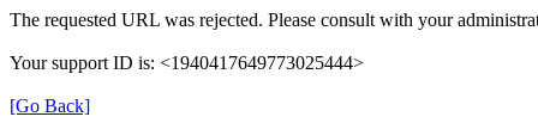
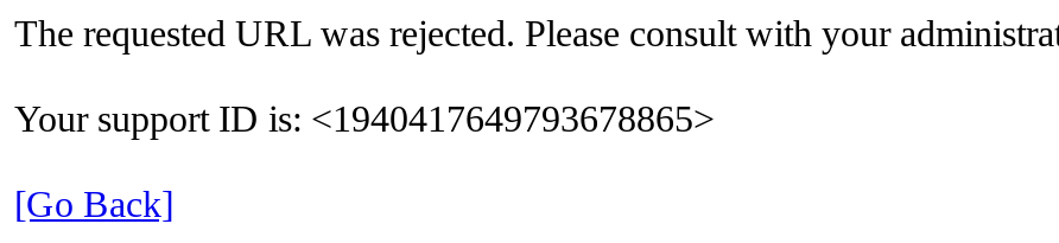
[10,53,364,73] Your support ID is: <1940417649773025444> -> [14,98,715,139] Your support ID is: <1940417649793678865>

